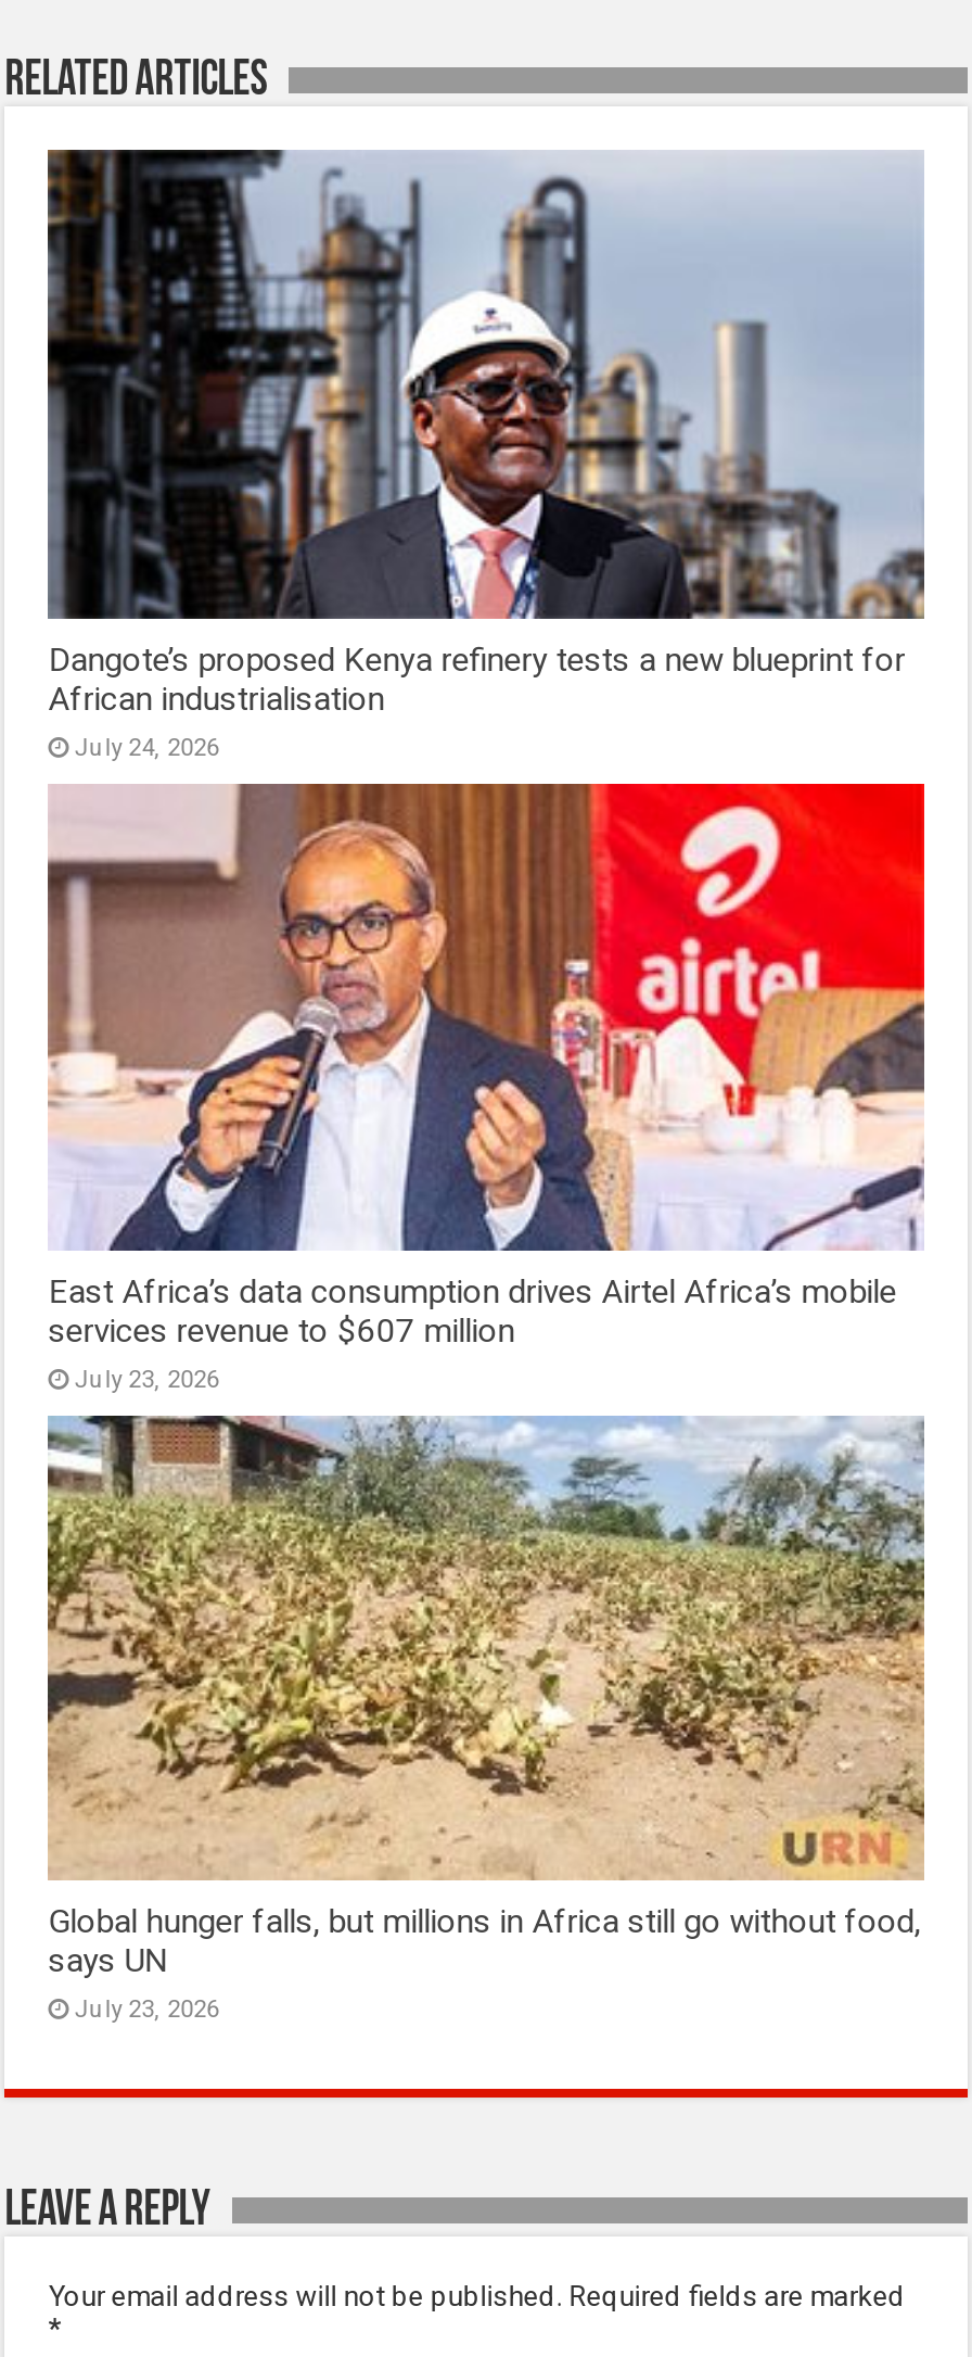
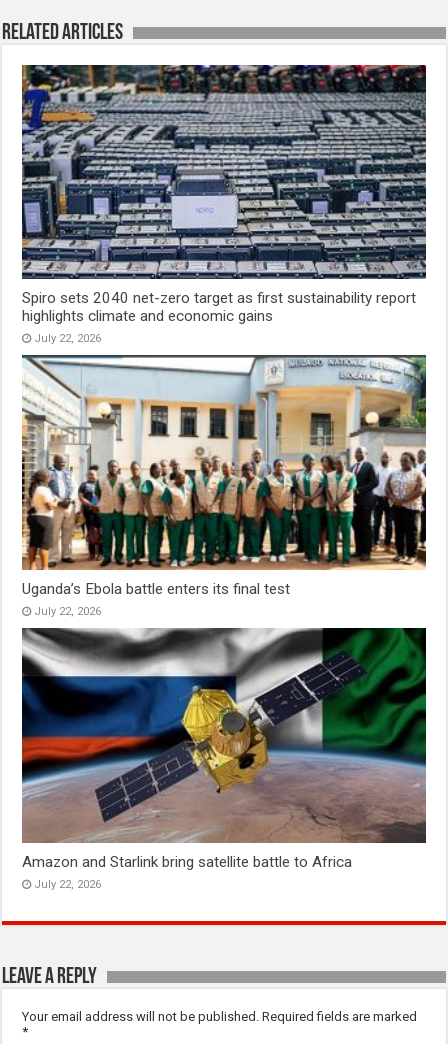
[48,150,924,621] [image] -> [22,64,427,246] [image]
[48,640,905,762] Dangote’s proposed Kenya refinery tests a new blueprint for | African industrialisation | July 24, 2026 -> [22,289,416,345] Spiro sets 2040 net-zero target as first sustainability report | highlights climate and economic gains | July 22, 2026
[46,782,926,1253] [image] -> [21,354,427,537] [image]
[48,1271,896,1393] East Africa’s data consumption drives Airtel Africa’s mobile | services revenue to $607 million | July 23, 2026 -> [22,580,290,618] Uganda’s Ebola battle enters its final test | July 22, 2026
[46,1416,926,2024] [image] | Global hunger falls, but millions in Africa still go without food, | says UN | July 23, 2026 -> [21,627,427,891] [image] | Amazon and Starlink bring satellite battle to Africa | July 22, 2026

